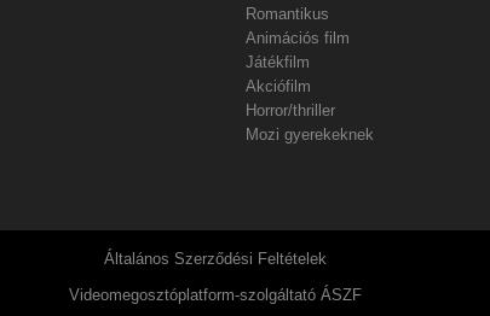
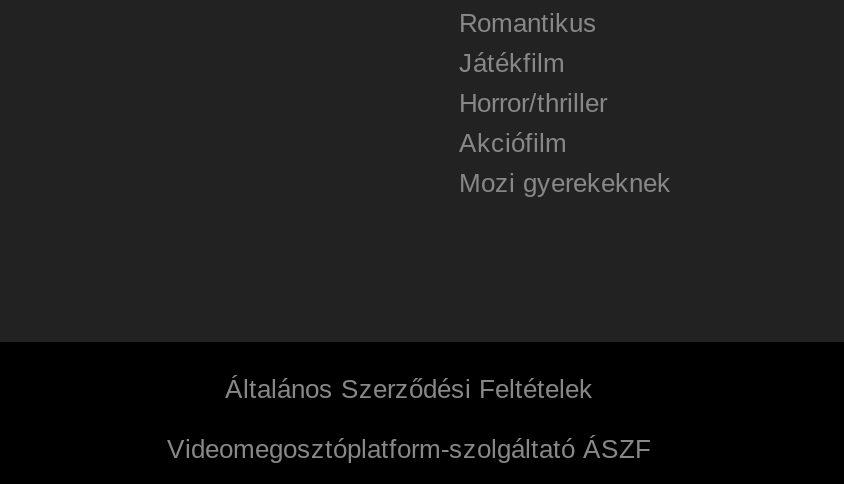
[246,29,350,47] Animációs film -> none
moved [246,101,335,119] -> [459,88,607,118]: Horror/thriller

